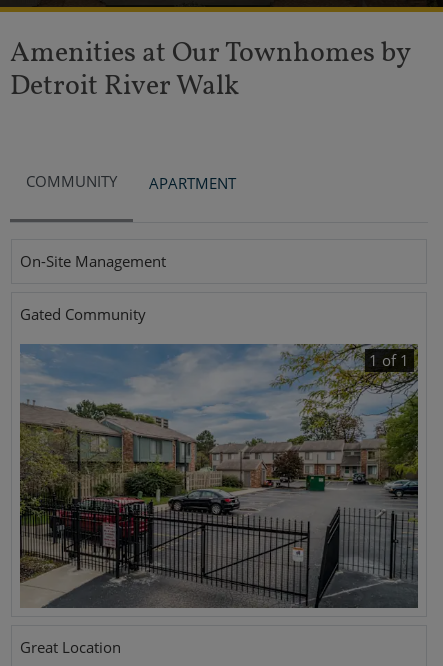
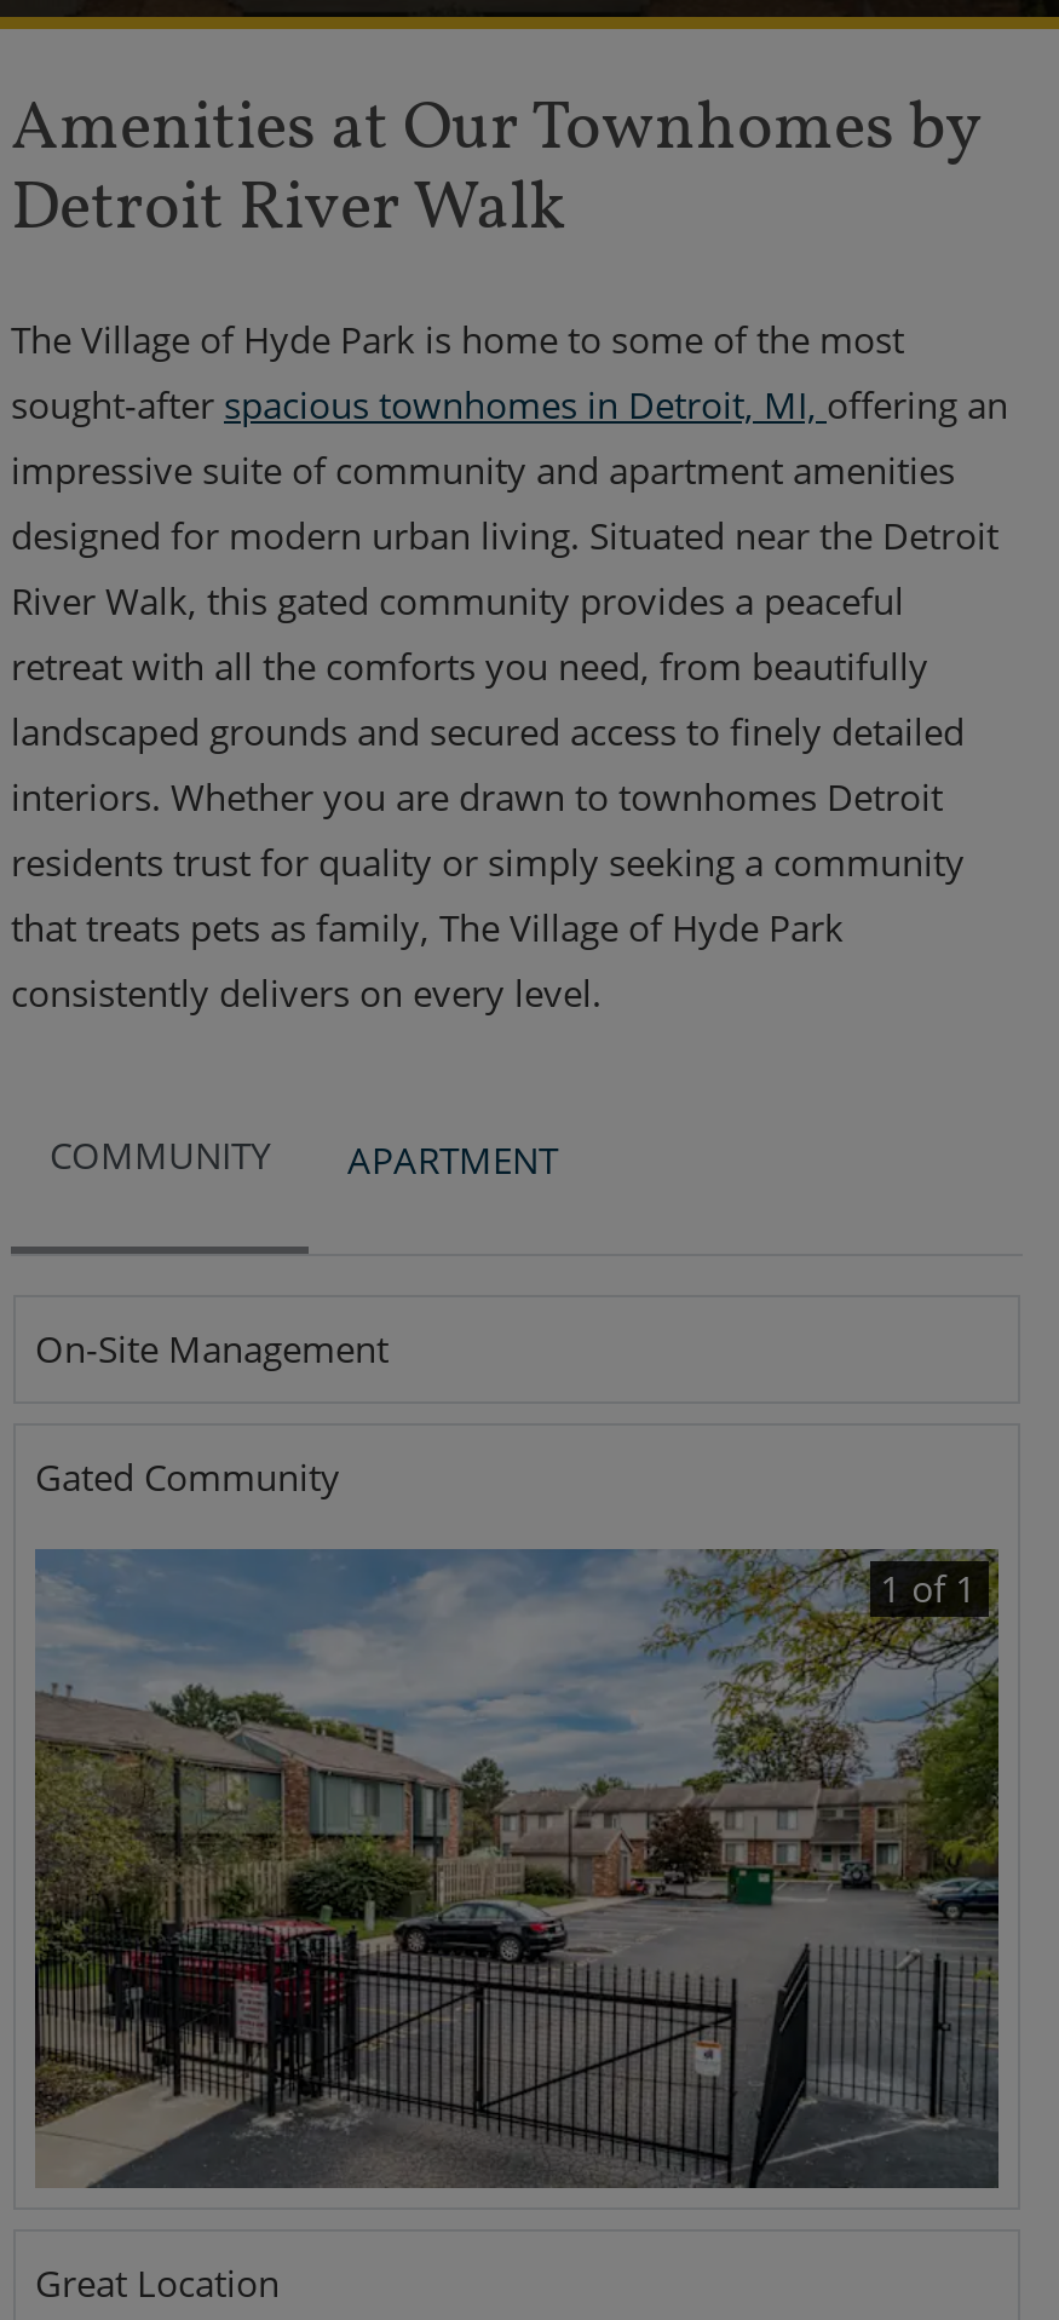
none -> [11,315,1008,1017] The Village of Hyde Park is home to some of the most | sought-after spacious townhomes in Detroit, MI, offering an | impressive suite of community and apartment amenities | designed for modern urban living. Situated near the Detroit | River Walk, this gated community provides a peaceful | retreat with all the comforts you need, from beautifully | landscaped grounds and secured access to finely detailed | interiors. Whether you are drawn to townhomes Detroit | residents trust for quality or simply seeking a community | that treats pets as family, The Village of Hyde Park | consistently delivers on every level.

